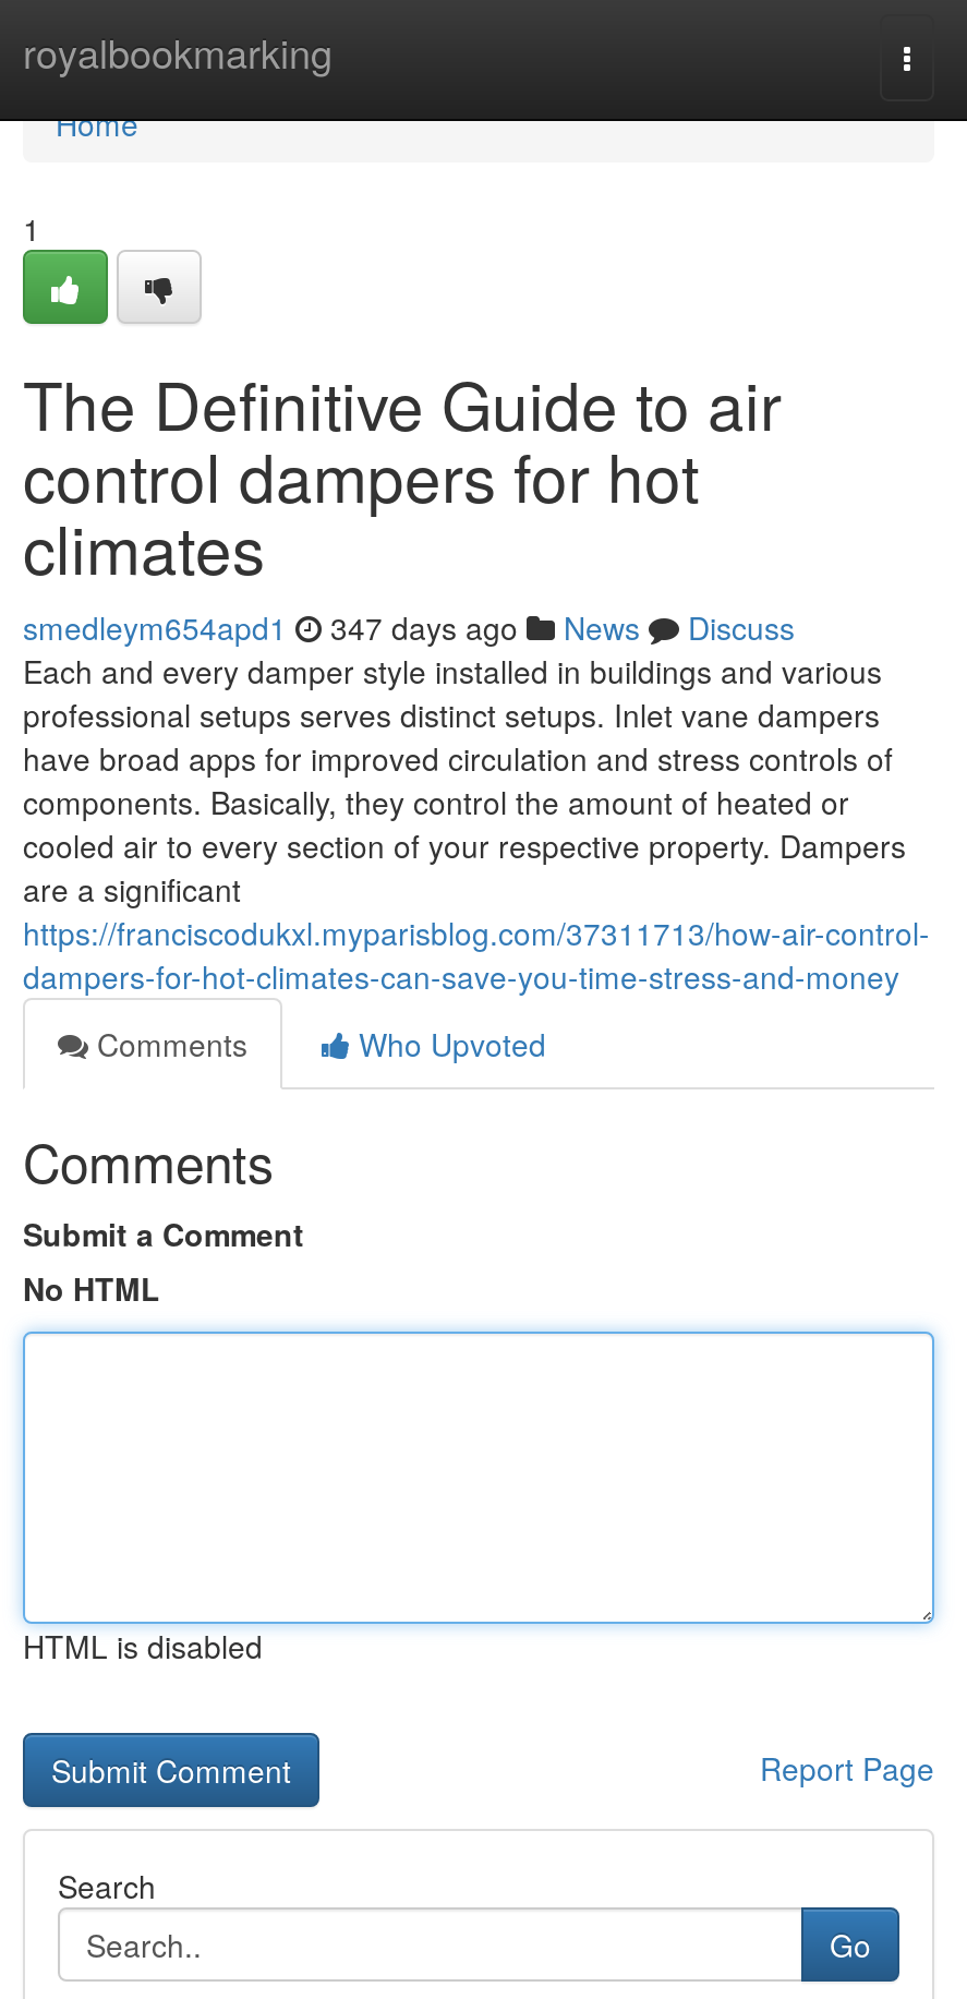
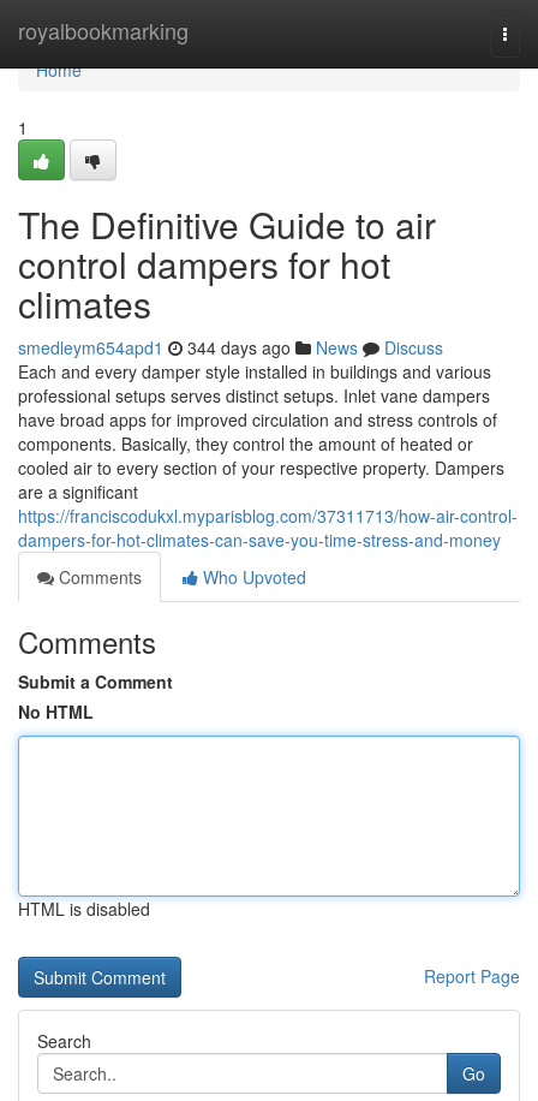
[23,605,795,649] smedleym654apd1 347 days ago News Discuss -> [18,335,443,359] smedleym654apd1 344 days ago News Discuss

